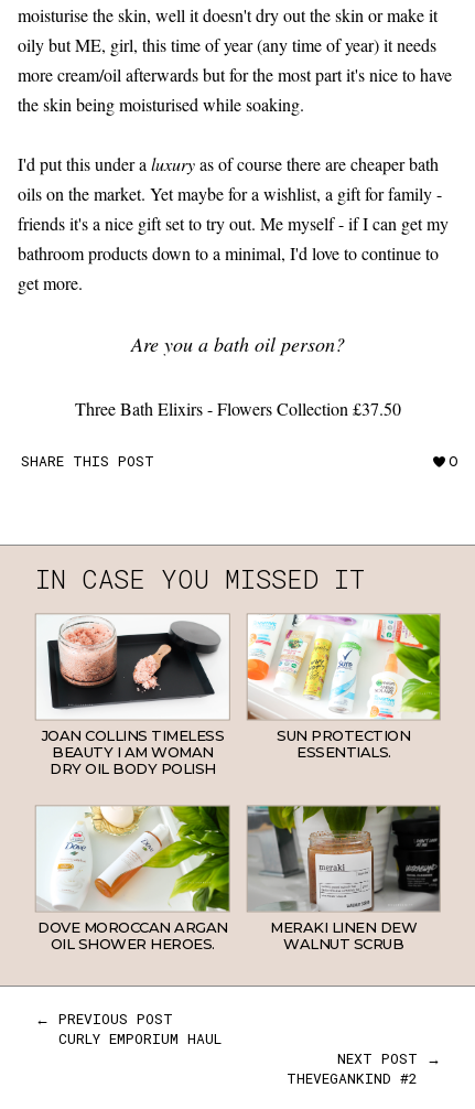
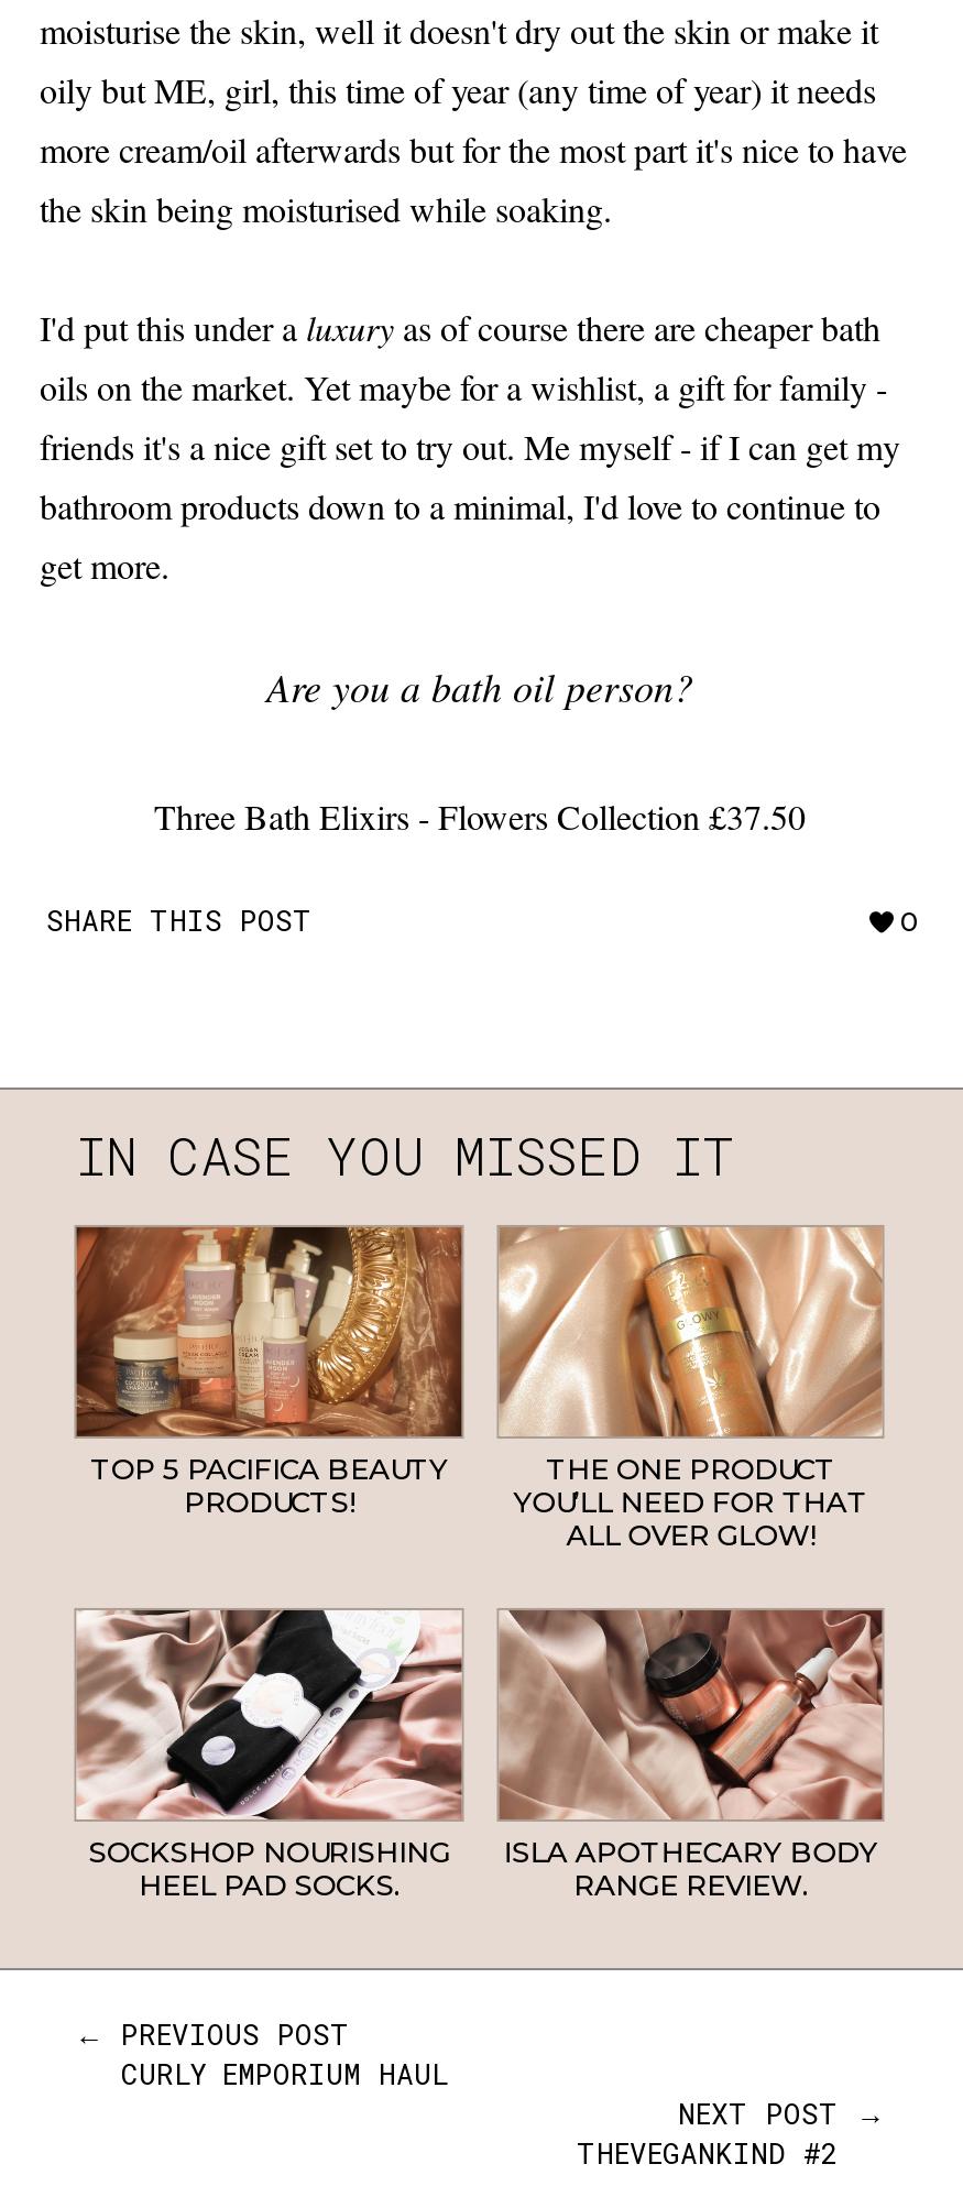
[35,614,229,777] [image] | JOAN COLLINS TIMELESS | BEAUTY I AM WOMAN | DRY OIL BODY POLISH -> [73,1224,464,1519] [image] | TOP 5 PACIFICA BEAUTY | PRODUCTS!
[247,614,441,761] [image] | SUN PROTECTION | ESSENTIALS. -> [497,1224,885,1552] [image] | THE ONE PRODUCT | YOU’LL NEED FOR THAT | ALL OVER GLOW!
[36,805,230,953] [image] | DOVE MOROCCAN ARGAN | OIL SHOWER HEROES. -> [75,1607,464,1902] [image] | SOCKSHOP NOURISHING | HEEL PAD SOCKS.
[247,806,441,953] [image] | MERAKI LINEN DEW | WALNUT SCRUB -> [497,1609,885,1902] [image] | ISLA APOTHECARY BODY | RANGE REVIEW.

